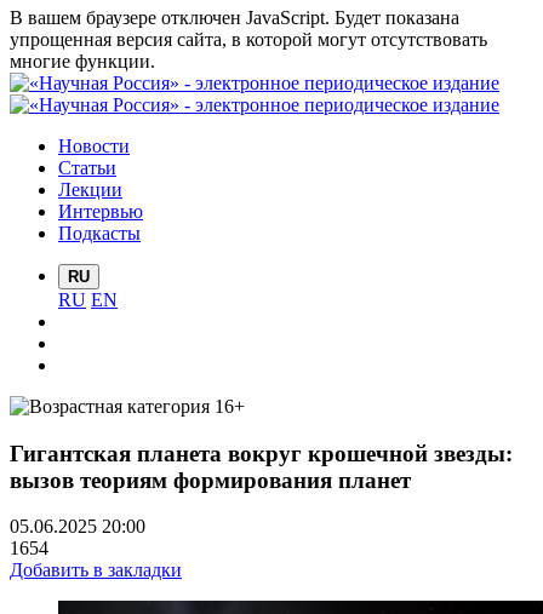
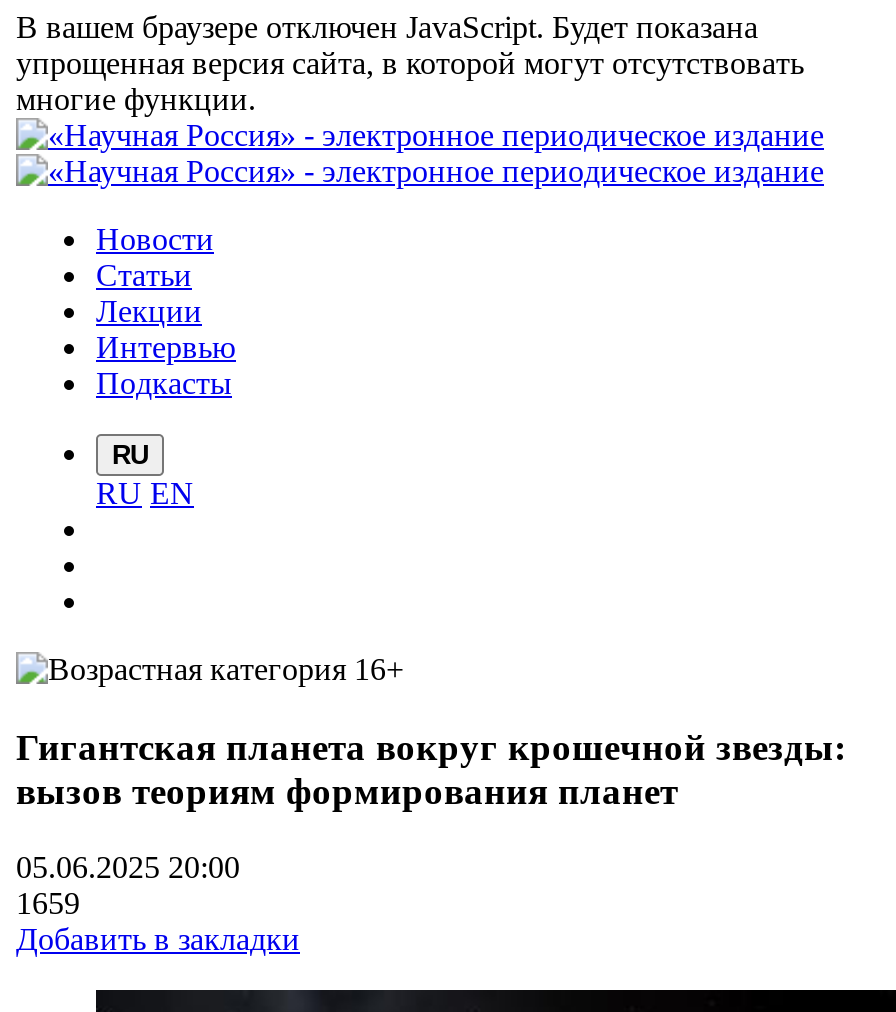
[10,538,48,559] 1654 -> [16,887,80,921] 1659

